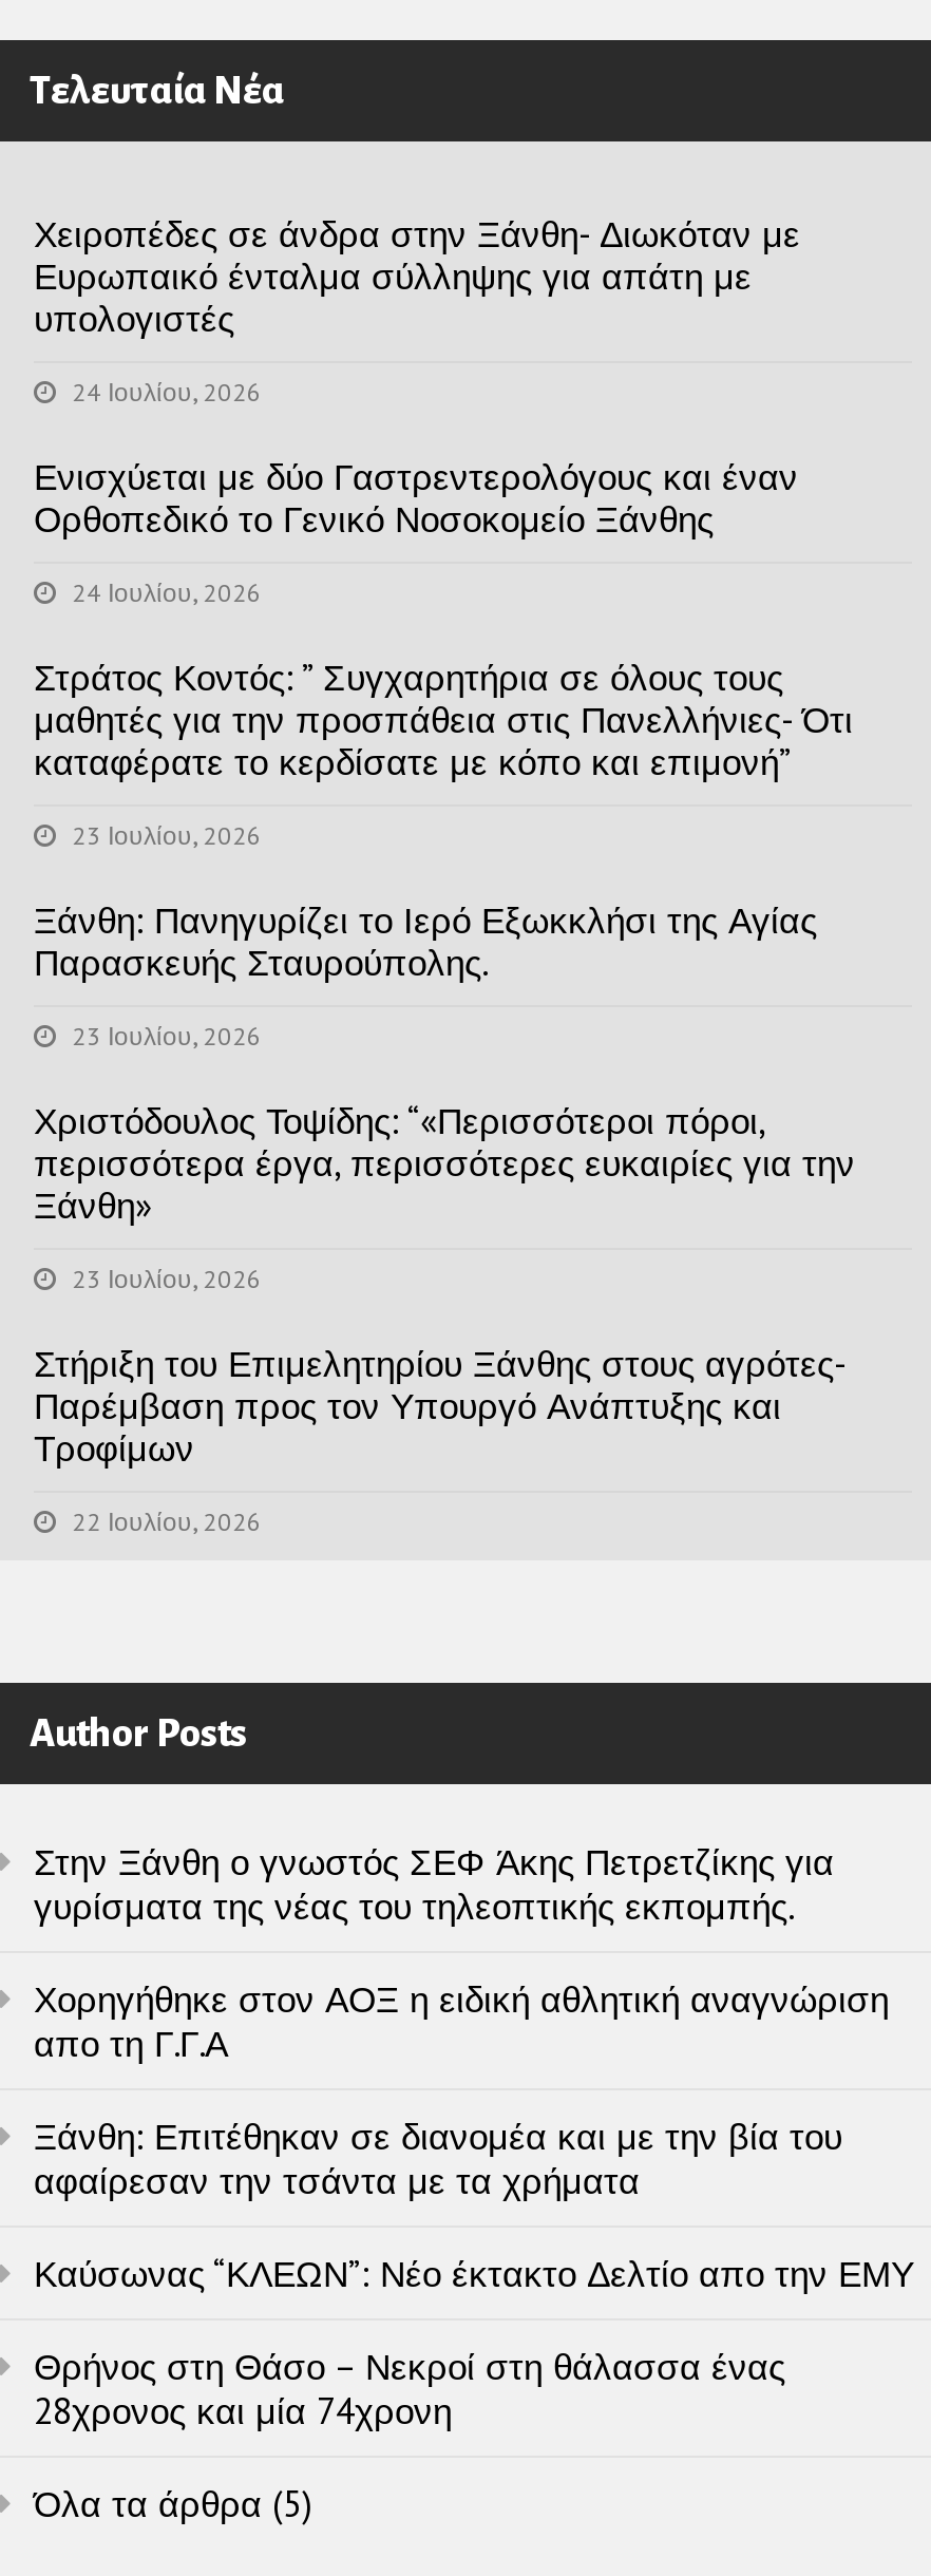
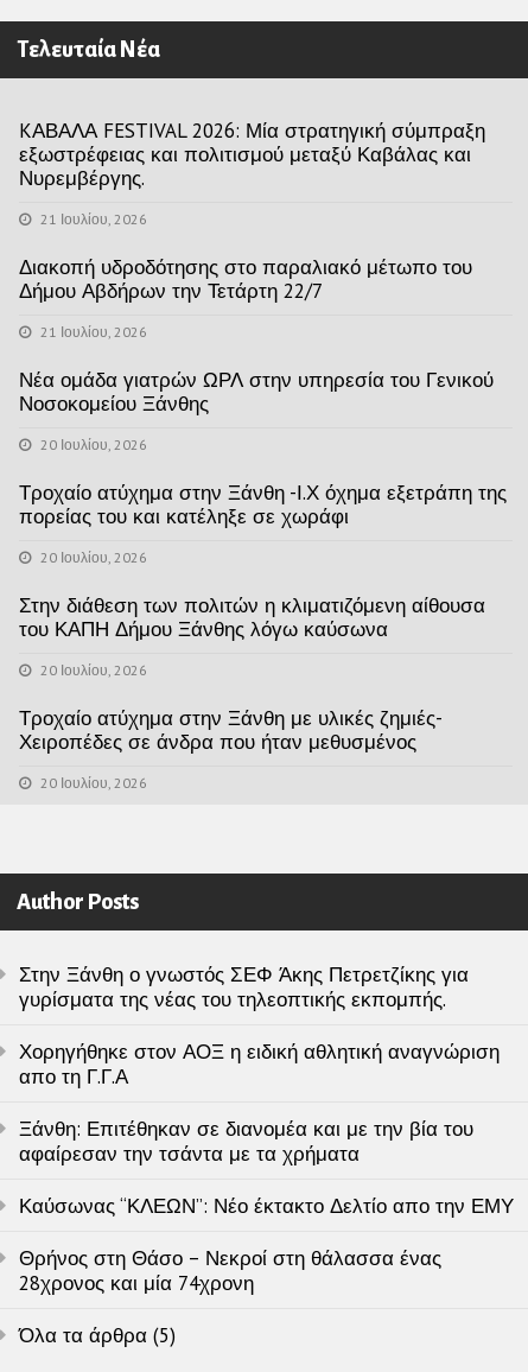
[34,211,800,341] Χειροπέδες σε άνδρα στην Ξάνθη- Διωκόταν με | Ευρωπαικό ένταλμα σύλληψης για απάτη με | υπολογιστές -> [19,118,485,191] KΑΒΑΛΑ FESTIVAL 2026: Μία στρατηγική σύμπραξη | εξωστρέφειας και πολιτισμού μεταξύ Καβάλας και | Νυρεμβέργης.
[65,375,262,407] 24 Ιουλίου, 2026 -> [37,210,147,228] 21 Ιουλίου, 2026
[34,453,798,542] Ενισχύεται με δύο Γαστρεντερολόγους και έναν | Ορθοπεδικό το Γενικό Νοσοκομείο Ξάνθης -> [19,254,472,304] Διακοπή υδροδότησης στο παραλιακό μέτωπο του | Δήμου Αβδήρων την Τετάρτη 22/7
[65,576,262,607] 24 Ιουλίου, 2026 -> [37,323,147,341] 21 Ιουλίου, 2026
[34,654,853,785] Στράτος Κοντός: ” Συγχαρητήρια σε όλους τους | μαθητές για την προσπάθεια στις Πανελλήνιες- Ότι | καταφέρατε το κερδίσατε με κόπο και επιμονή” -> [19,367,494,417] Νέα ομάδα γιατρών ΩΡΛ στην υπηρεσία του Γενικού | Νοσοκομείου Ξάνθης
[65,819,262,850] 23 Ιουλίου, 2026 -> [37,436,147,454] 20 Ιουλίου, 2026
[34,897,817,985] Ξάνθη: Πανηγυρίζει το Ιερό Εξωκκλήσι της Αγίας | Παρασκευής Σταυρούπολης. -> [19,480,507,530] Τροχαίο ατύχημα στην Ξάνθη -Ι.Χ όχημα εξετράπη της | πορείας του και κατέληξε σε χωράφι
[65,1019,262,1051] 23 Ιουλίου, 2026 -> [37,549,147,566] 20 Ιουλίου, 2026
[34,1097,855,1228] Χριστόδουλος Τοψίδης: “«Περισσότεροι πόροι, | περισσότερα έργα, περισσότερες ευκαιρίες για την | Ξάνθη» -> [19,592,485,642] Στην διάθεση των πολιτών η κλιματιζόμενη αίθουσα | του ΚΑΠΗ Δήμου Ξάνθης λόγω καύσωνα
[65,1262,262,1294] 23 Ιουλίου, 2026 -> [37,661,147,679] 20 Ιουλίου, 2026
[34,1340,844,1471] Στήριξη του Επιμελητηρίου Ξάνθης στους αγρότες- | Παρέμβαση προς τον Υπουργό Ανάπτυξης και | Τροφίμων -> [19,705,441,755] Τροχαίο ατύχημα στην Ξάνθη με υλικές ζημιές- | Χειροπέδες σε άνδρα που ήταν μεθυσμένος
[65,1505,262,1537] 22 Ιουλίου, 2026 -> [37,774,147,792] 20 Ιουλίου, 2026

